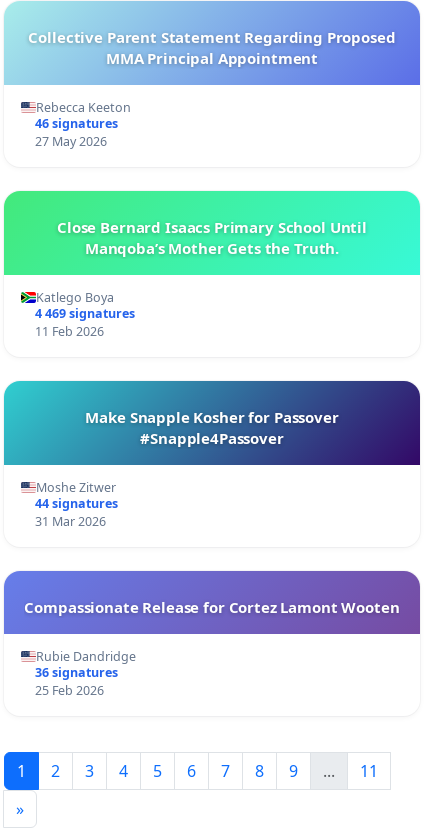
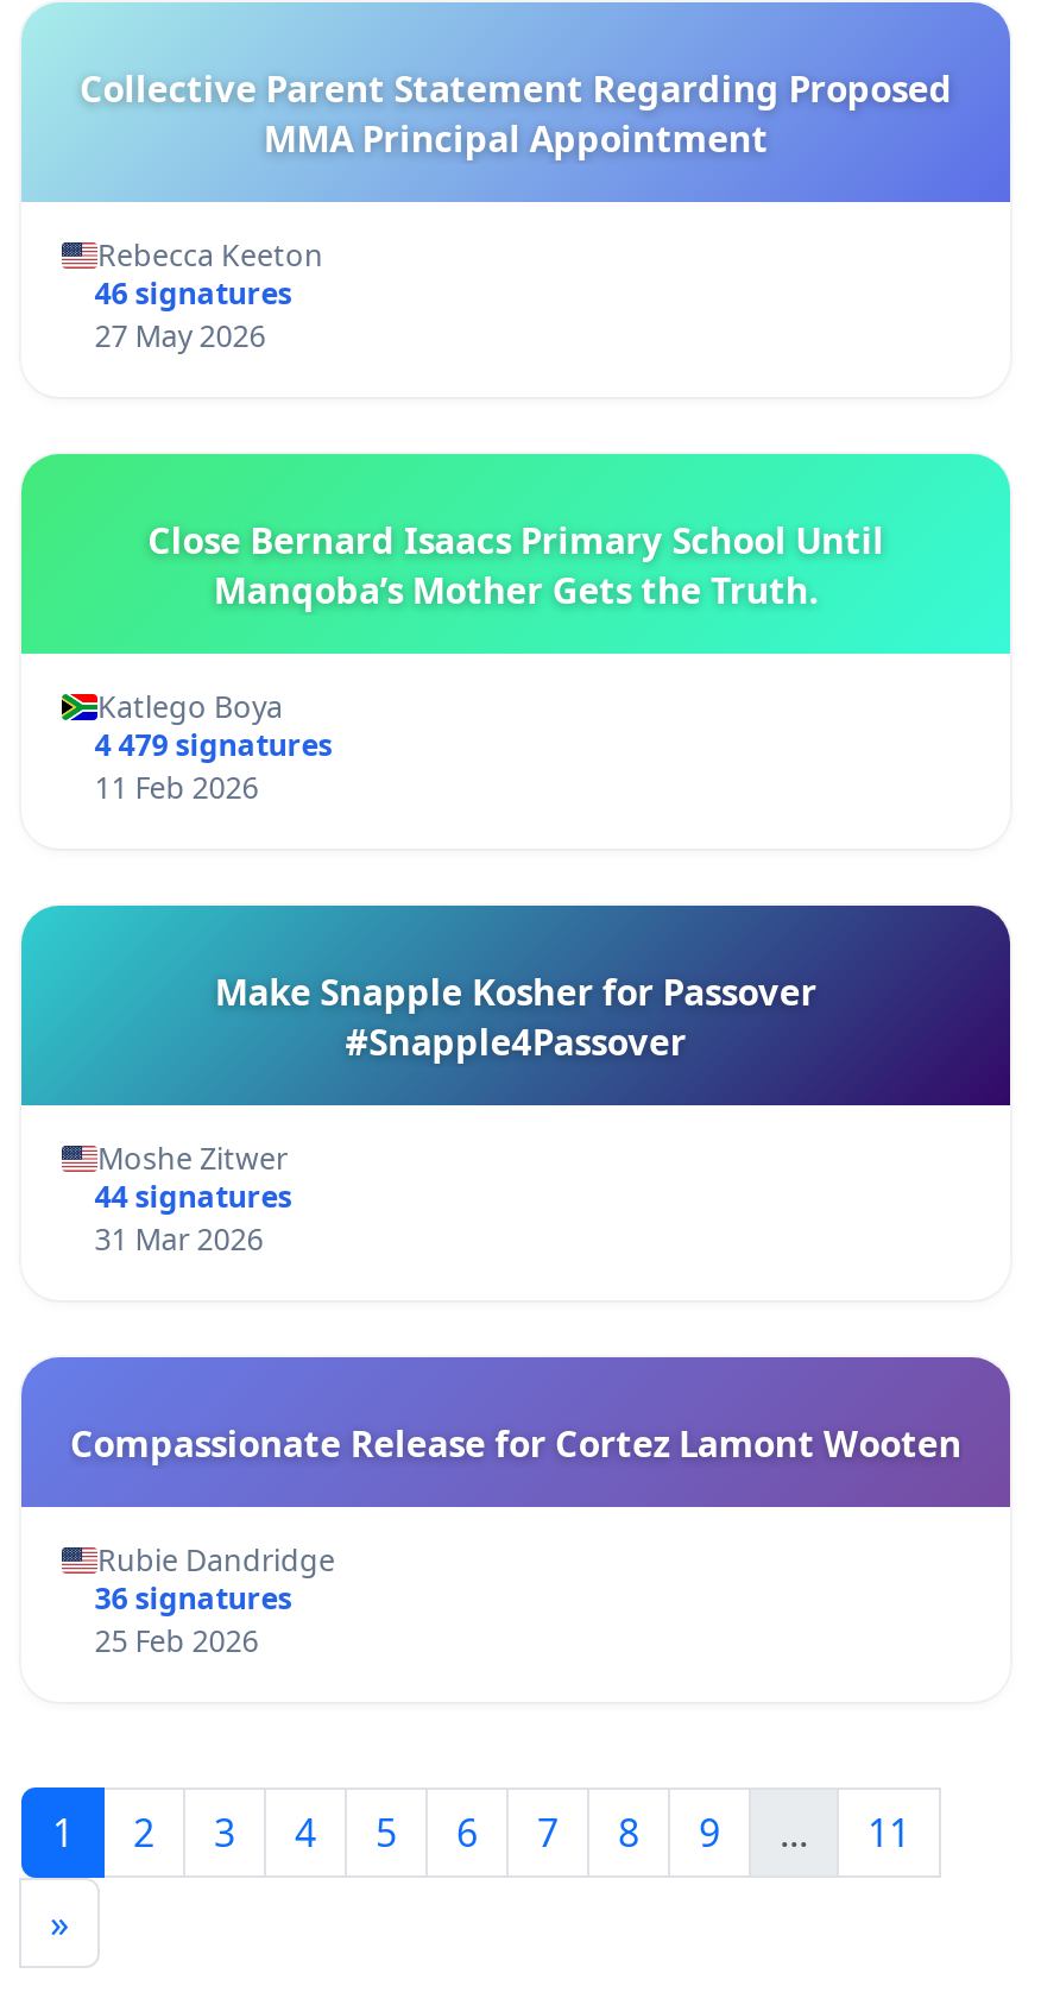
[35,304,135,321] 4 469 signatures -> [95,724,332,764] 4 479 signatures

